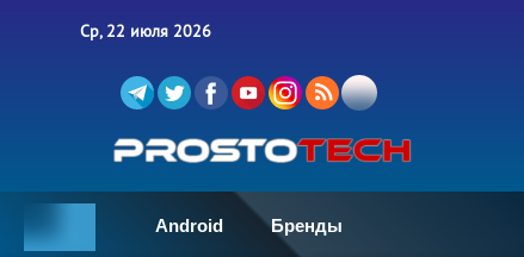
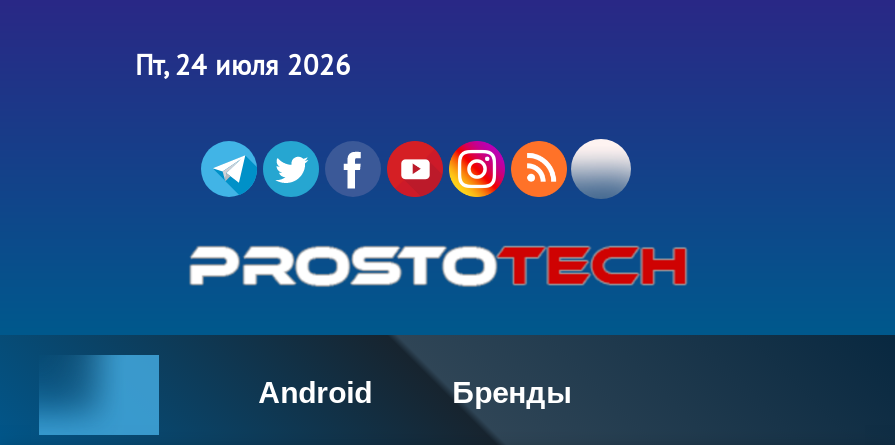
[80,23,211,43] Ср, 22 июля 2026 -> [135,51,351,85] Пт, 24 июля 2026

